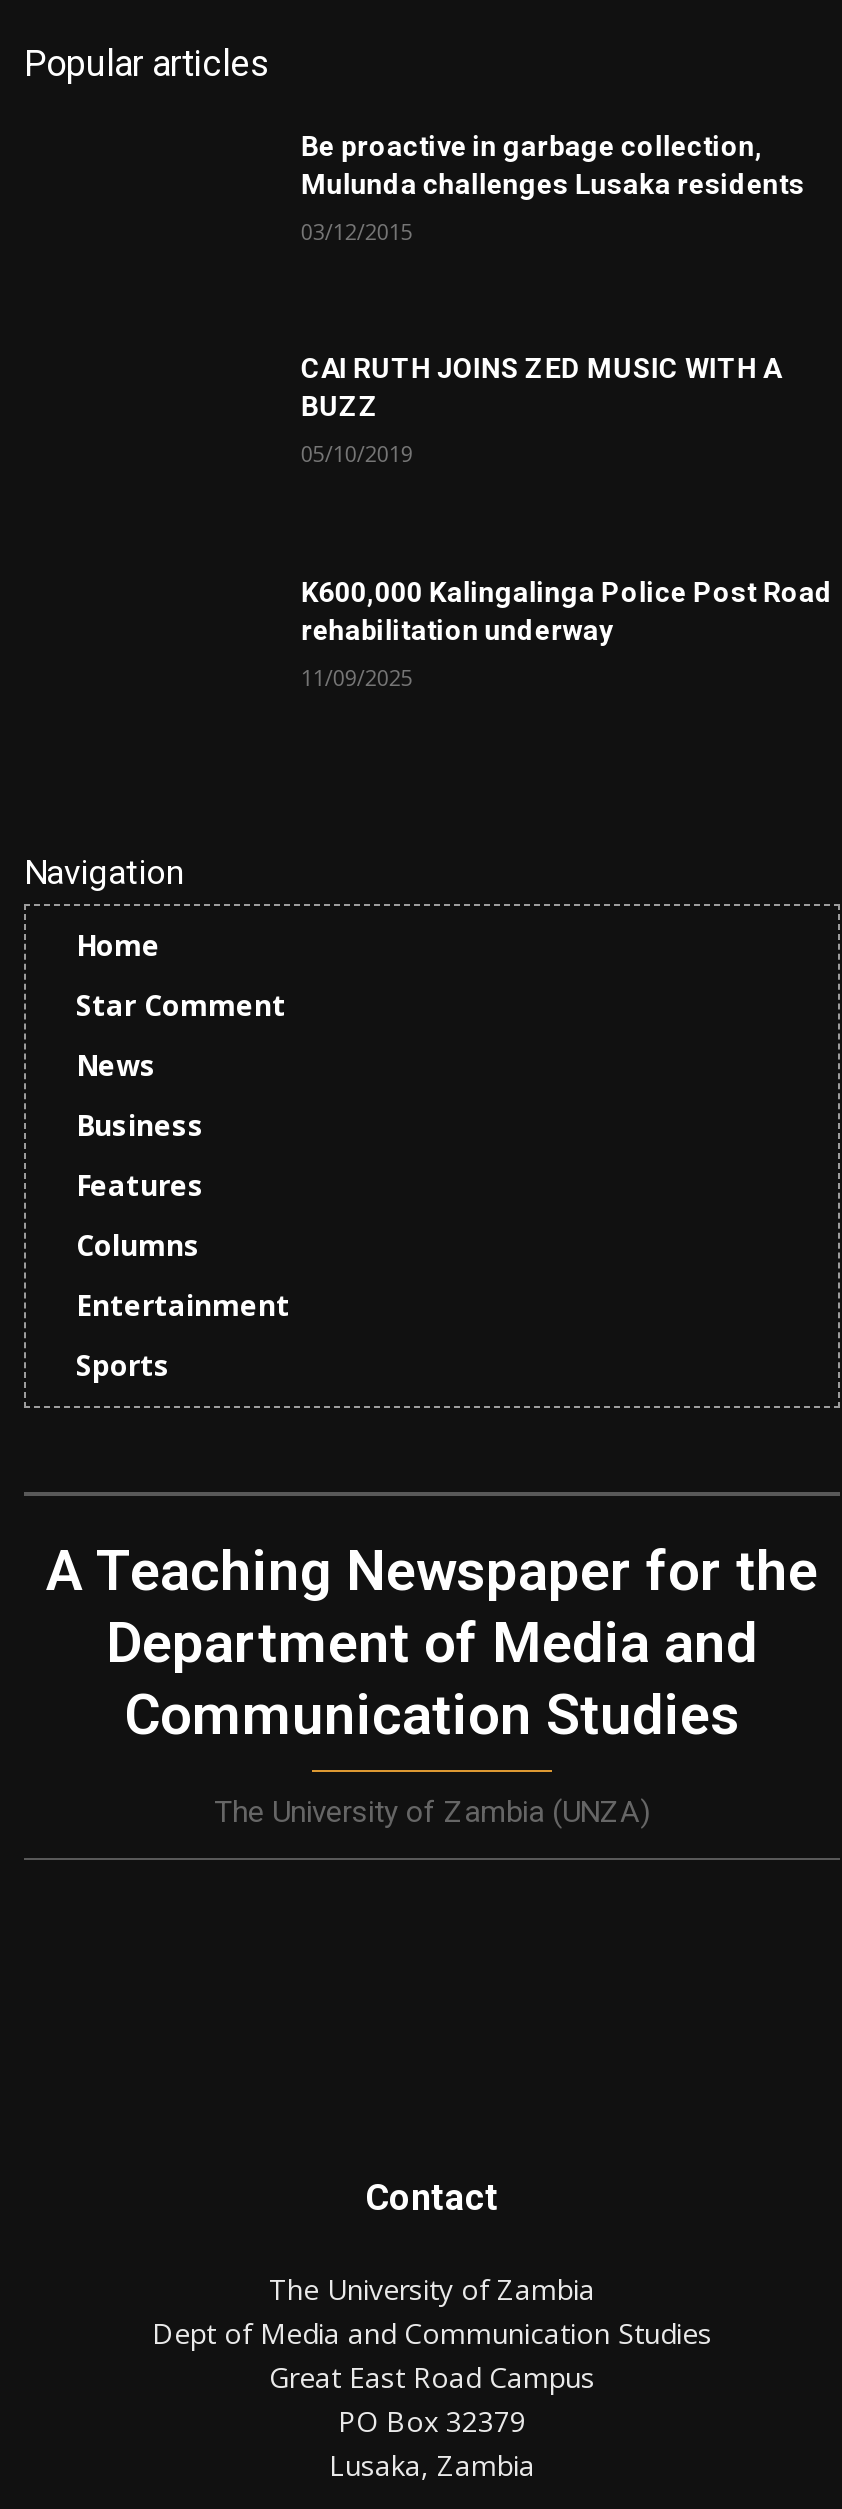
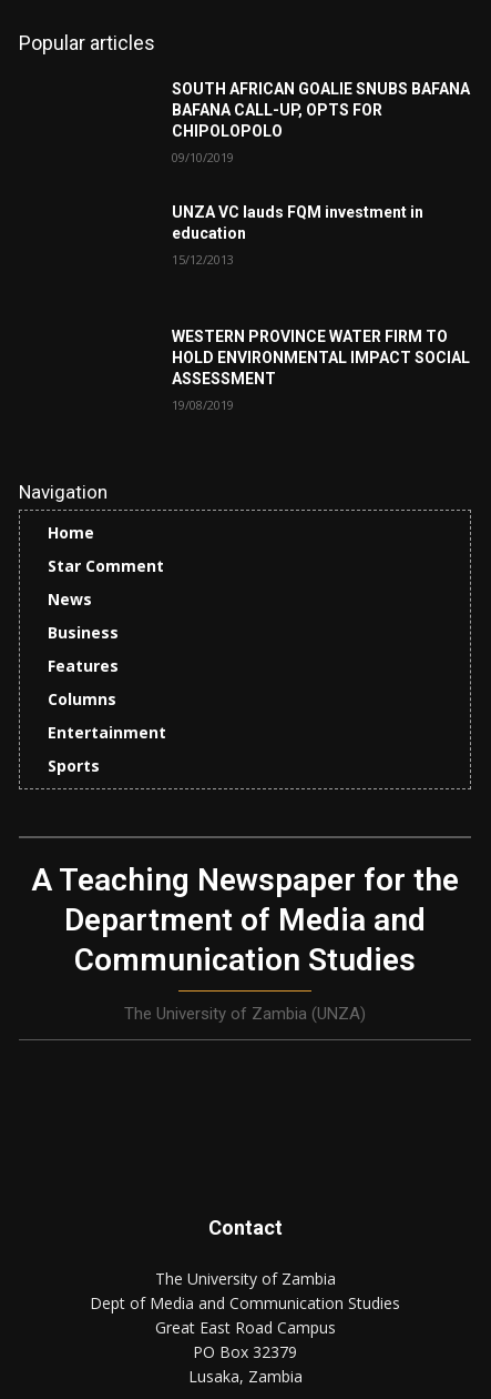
[301,129,805,199] Be proactive in garbage collection, | Mulunda challenges Lusaka residents -> [172,79,470,139] SOUTH AFRICAN GOALIE SNUBS BAFANA | BAFANA CALL-UP, OPTS FOR | CHIPOLOPOLO
[301,215,413,245] 03/12/2015 -> [172,148,234,165] 09/10/2019
[301,353,781,423] CAI RUTH JOINS ZED MUSIC WITH A | BUZZ -> [172,204,424,242] UNZA VC lauds FQM investment in | education
[301,439,413,469] 05/10/2019 -> [172,251,234,268] 15/12/2013
[301,576,833,646] K600,000 Kalingalinga Police Post Road | rehabilitation underway -> [172,328,470,388] WESTERN PROVINCE WATER FIRM TO | HOLD ENVIRONMENTAL IMPACT SOCIAL | ASSESSMENT
[301,662,413,692] 11/09/2025 -> [172,396,234,413] 19/08/2019

